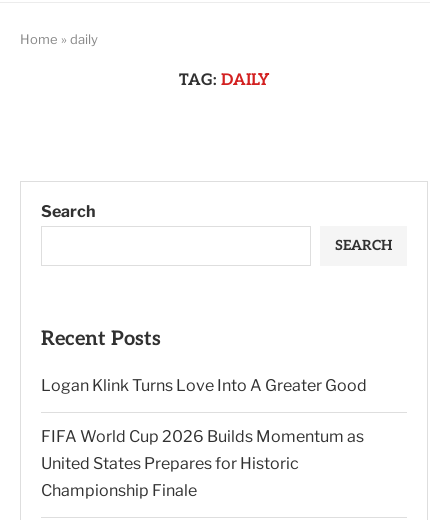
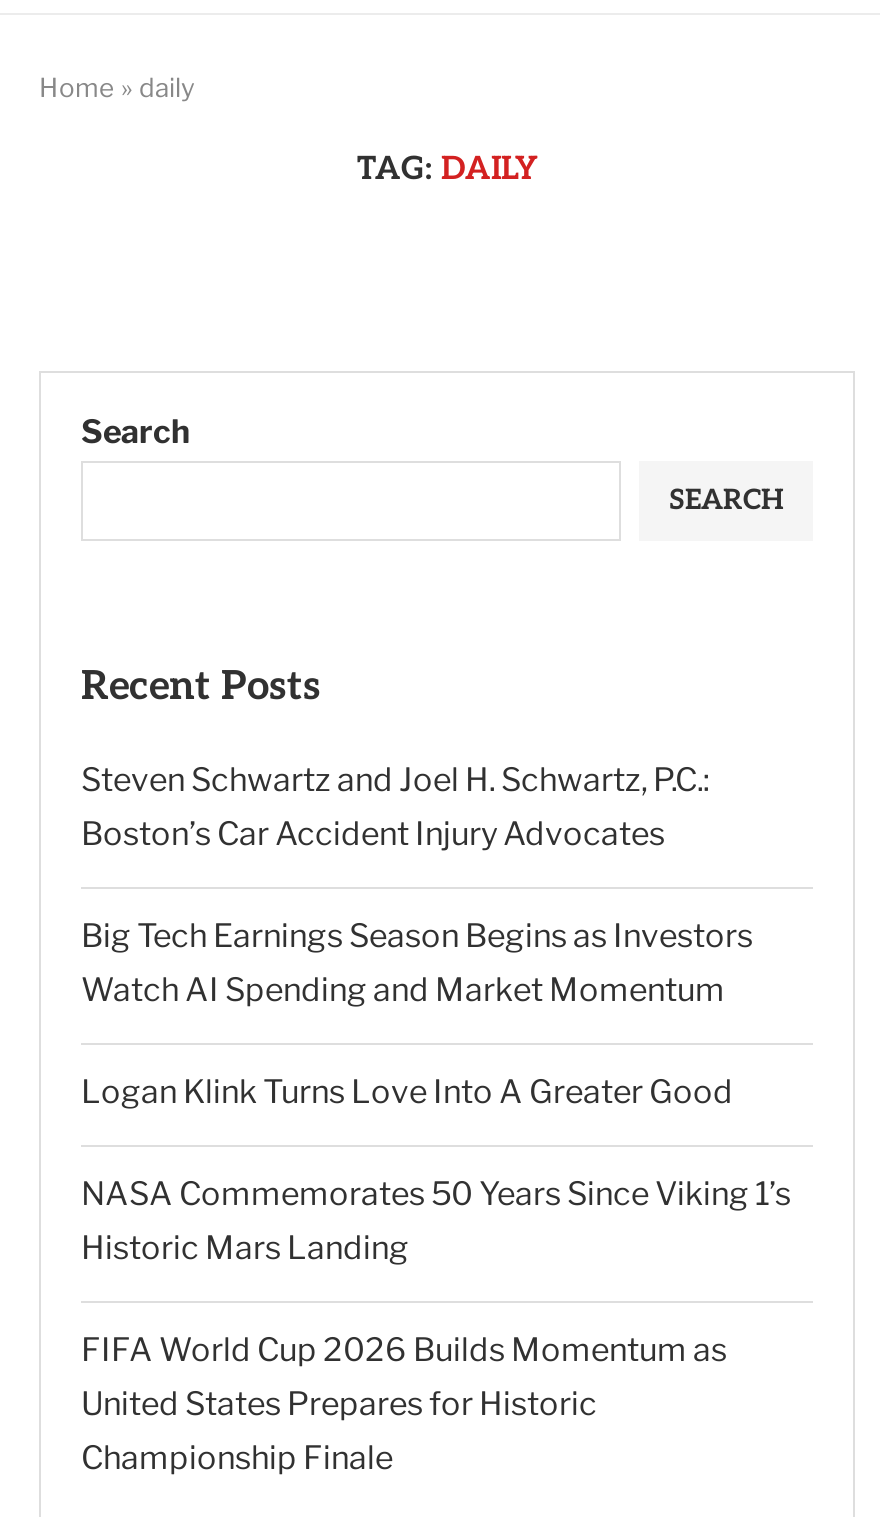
none -> [81,761,753,1009] Steven Schwartz and Joel H. Schwartz, P.C.: | Boston’s Car Accident Injury Advocates | Big Tech Earnings Season Begins as Investors | Watch AI Spending and Market Momentum
none -> [81,1175,791,1267] NASA Commemorates 50 Years Since Viking 1’s | Historic Mars Landing

